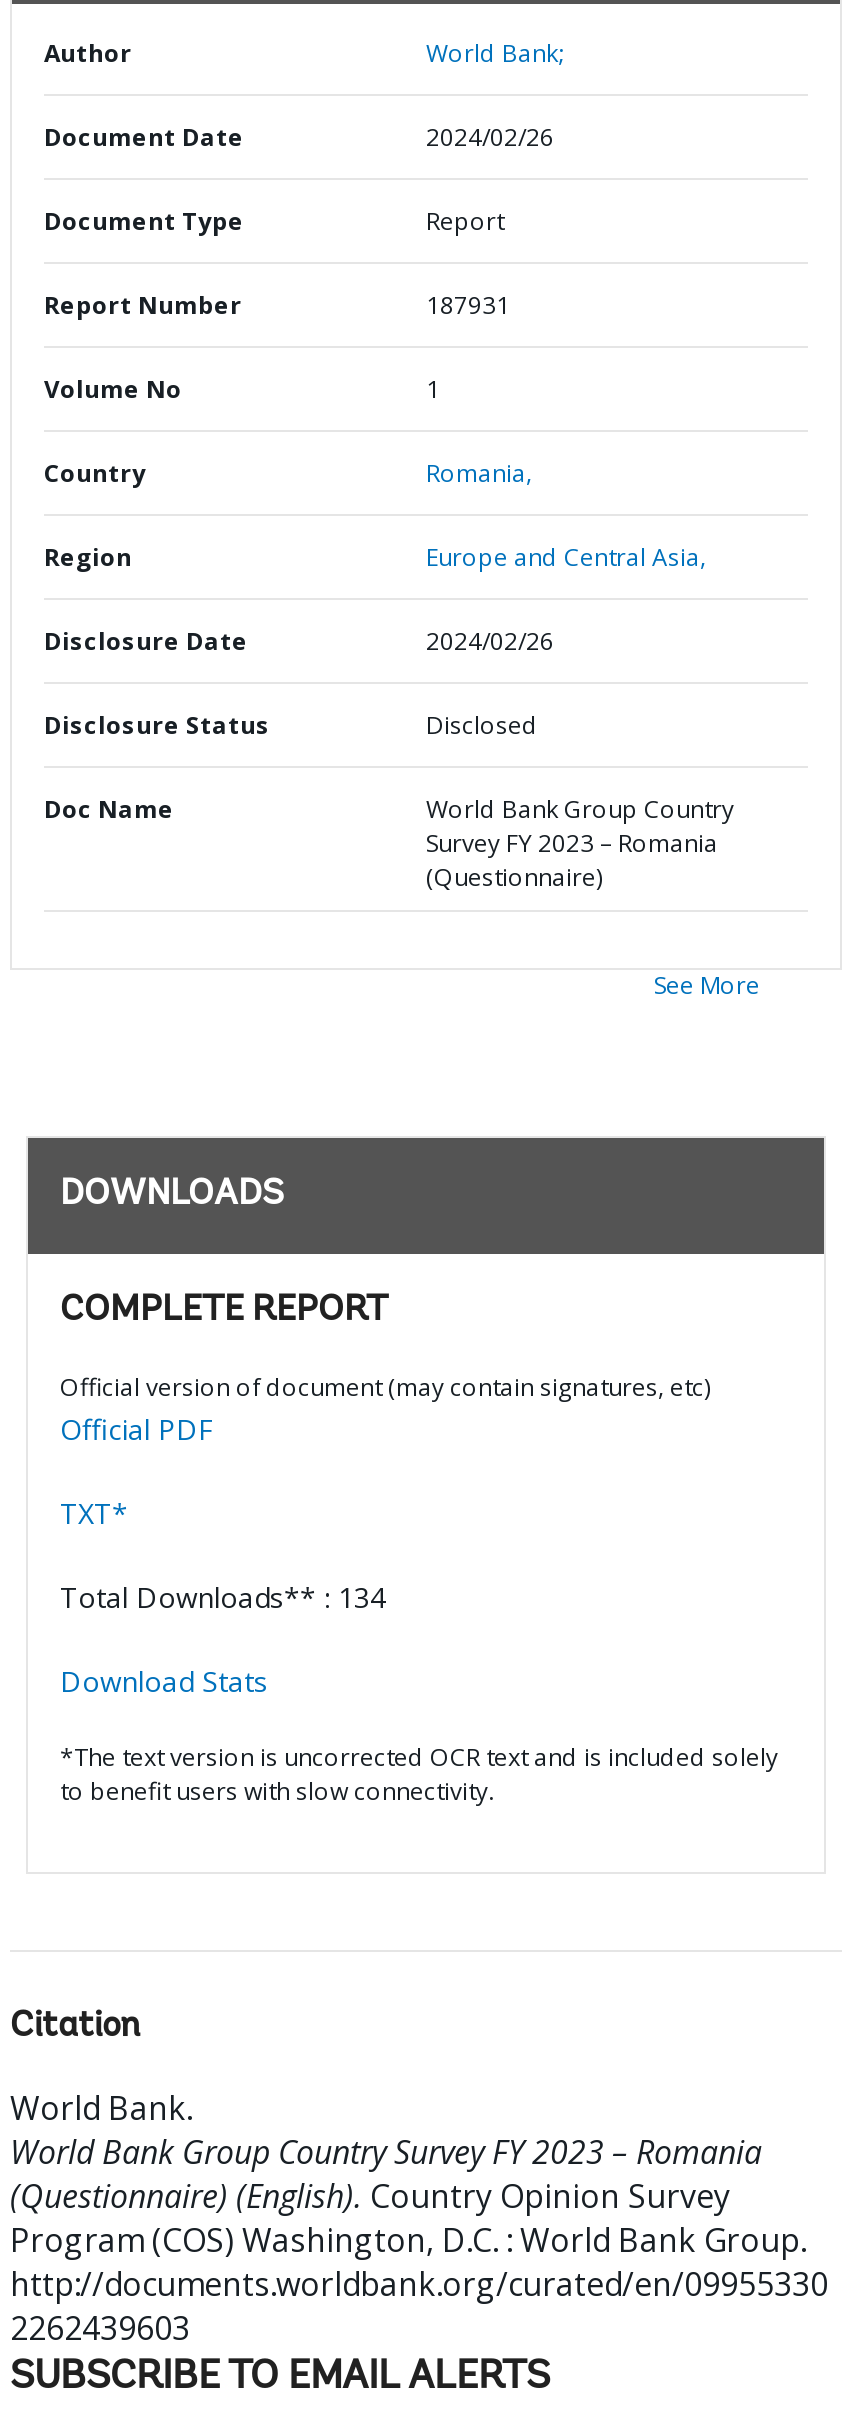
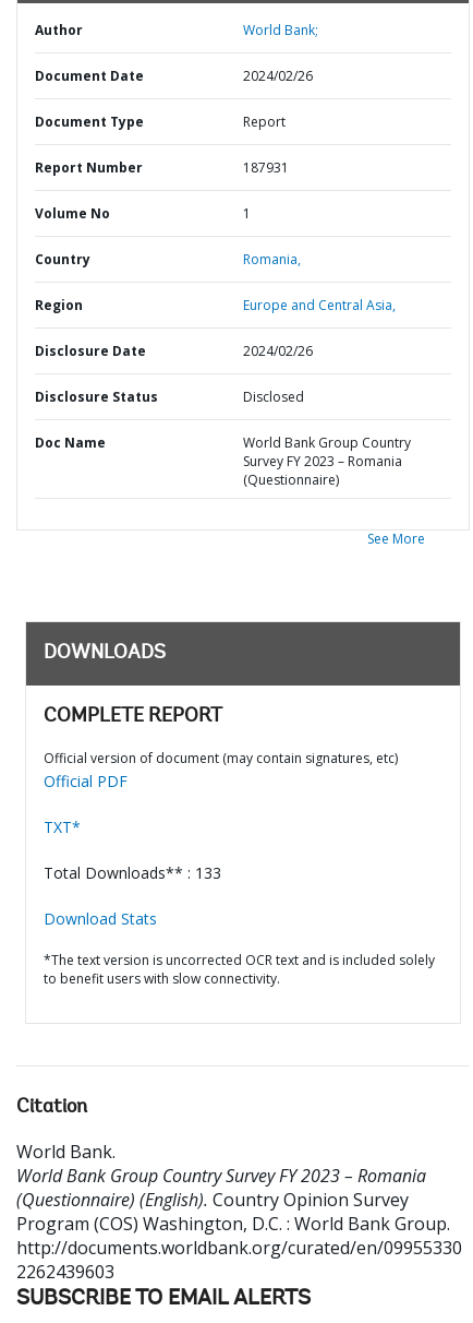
[60,1578,386,1616] Total Downloads** : 134 -> [44,862,221,883] Total Downloads** : 133

